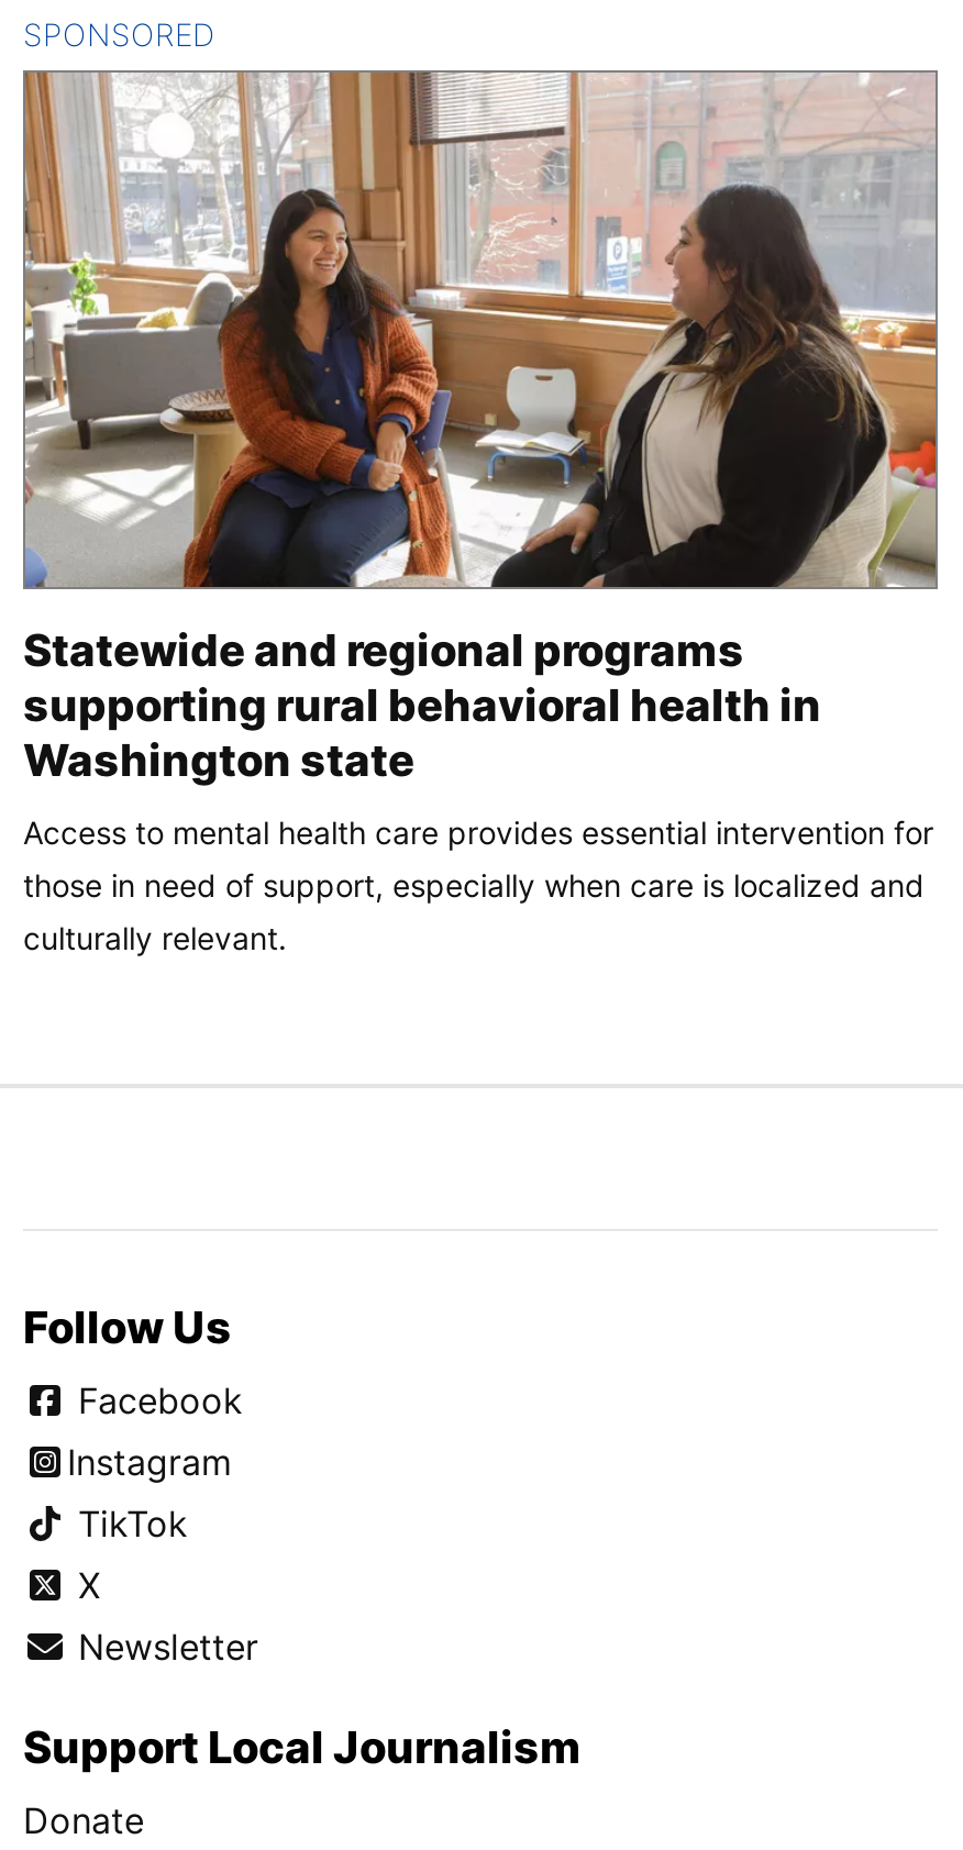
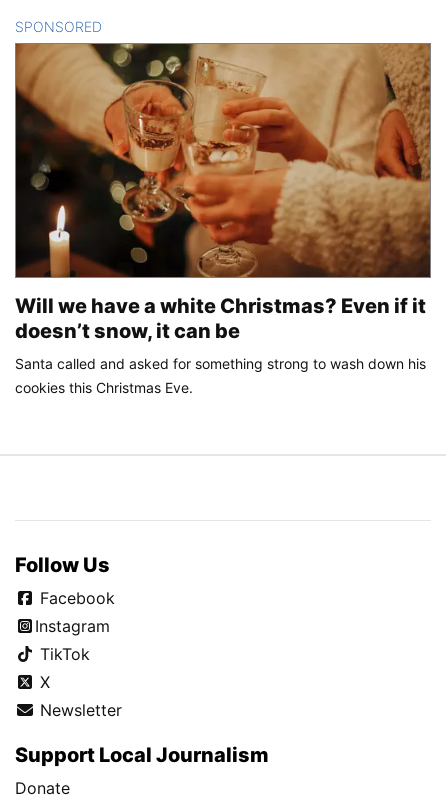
[23,69,938,787] [image] | Statewide and regional programs | supporting rural behavioral health in | Washington state -> [15,43,431,342] [image] | Will we have a white Christmas? Even if it | doesn’t snow, it can be
[23,813,933,956] Access to mental health care provides essential intervention for | those in need of support, especially when care is localized and | culturally relevant. -> [15,354,426,395] Santa called and asked for something strong to wash down his | cookies this Christmas Eve.

